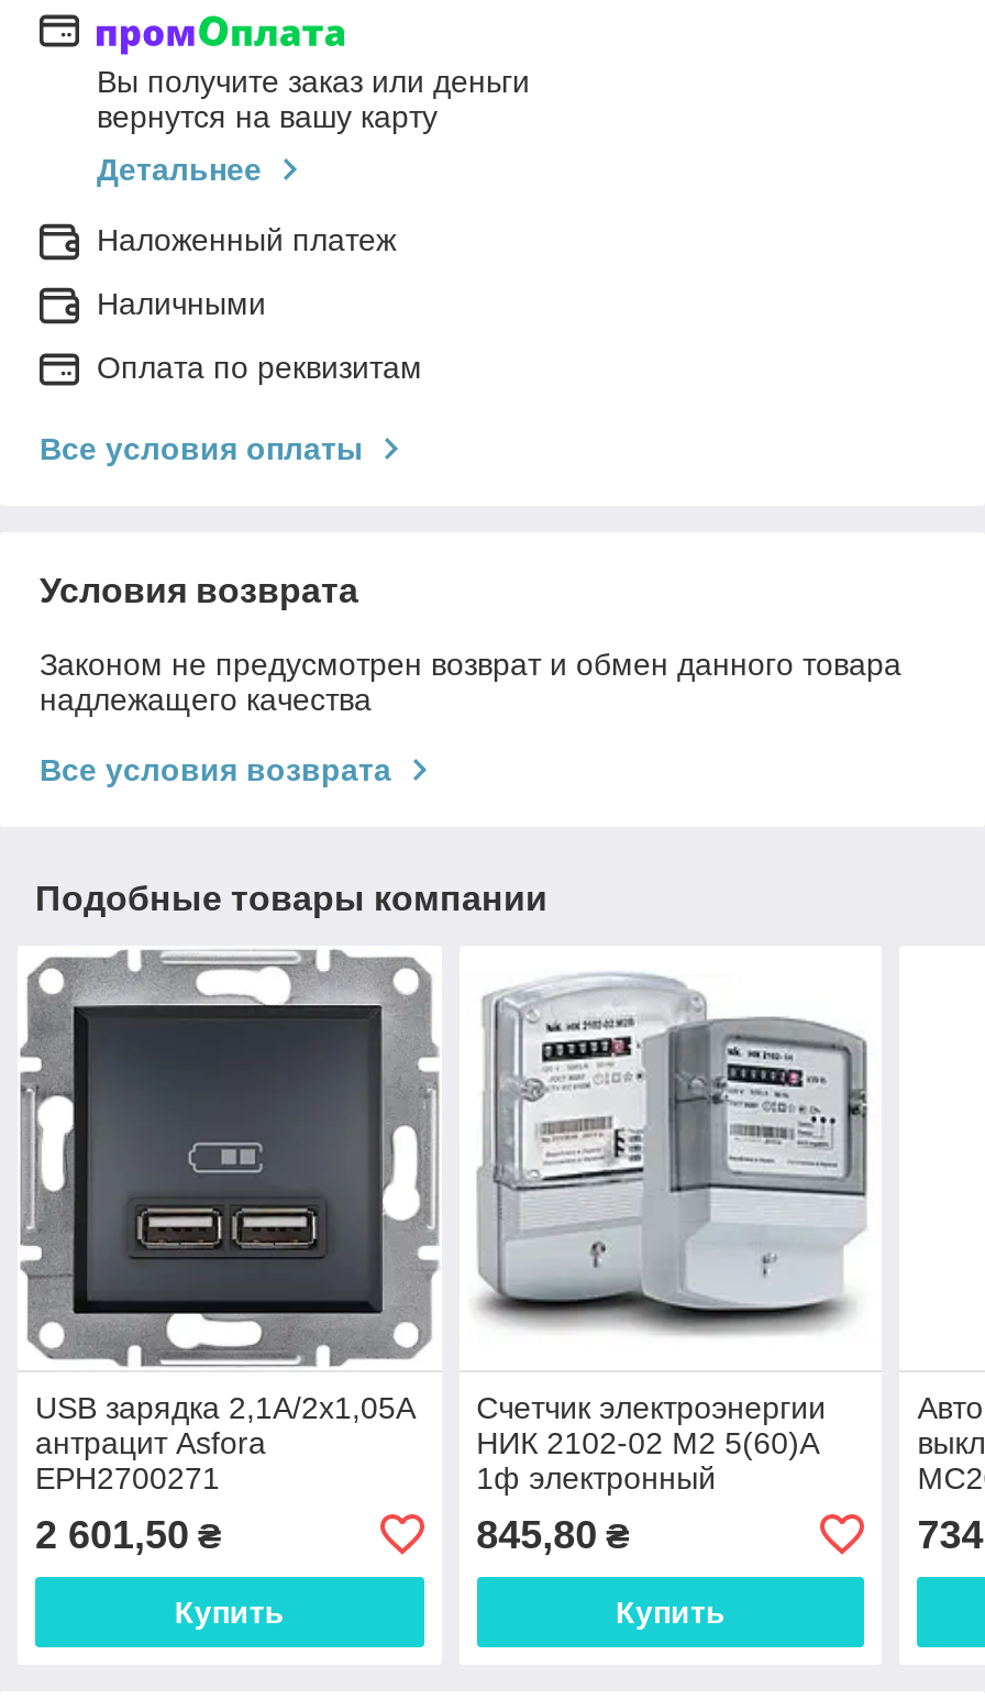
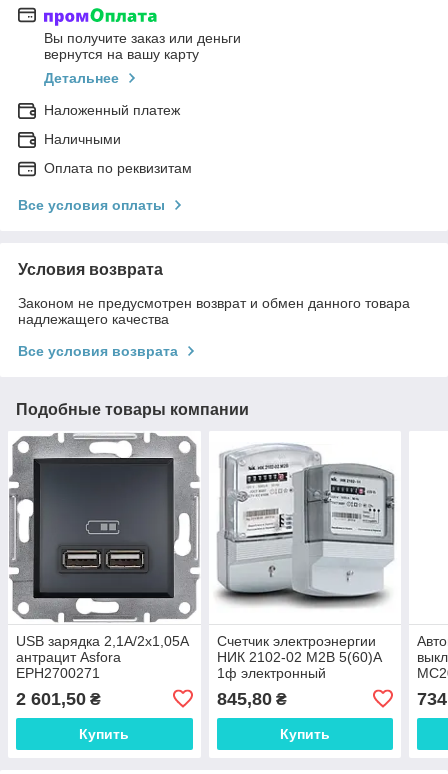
[476,1425,819,1460] НИК 2102-02 М2 5(60)А -> [217,649,382,665] НИК 2102-02 М2В 5(60)А

